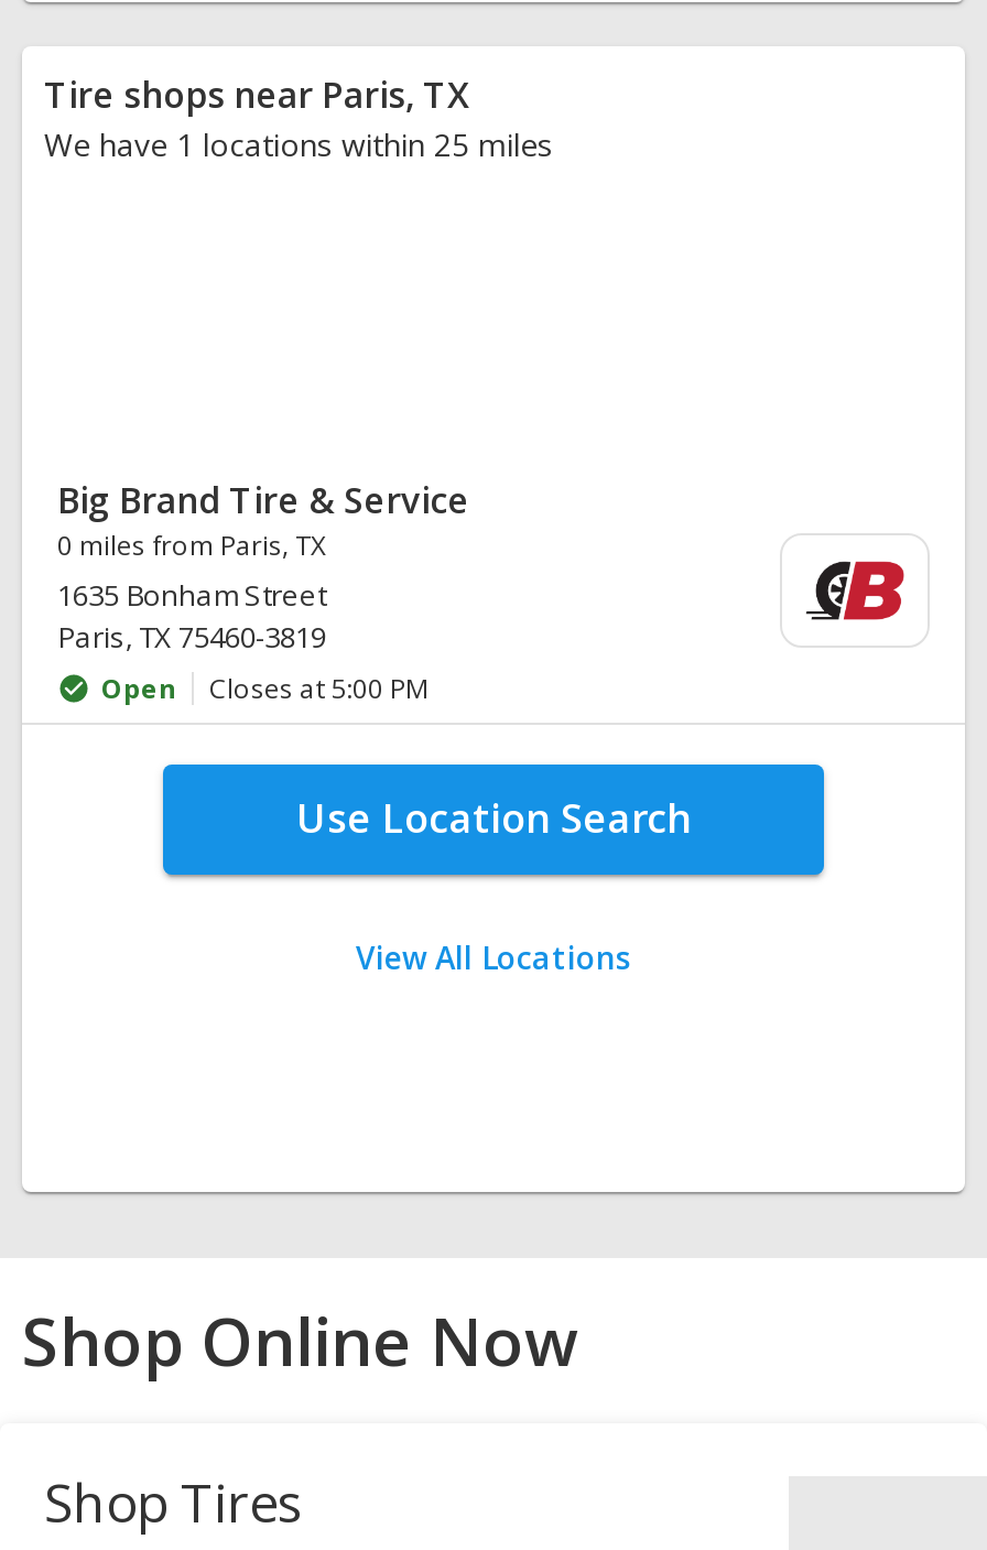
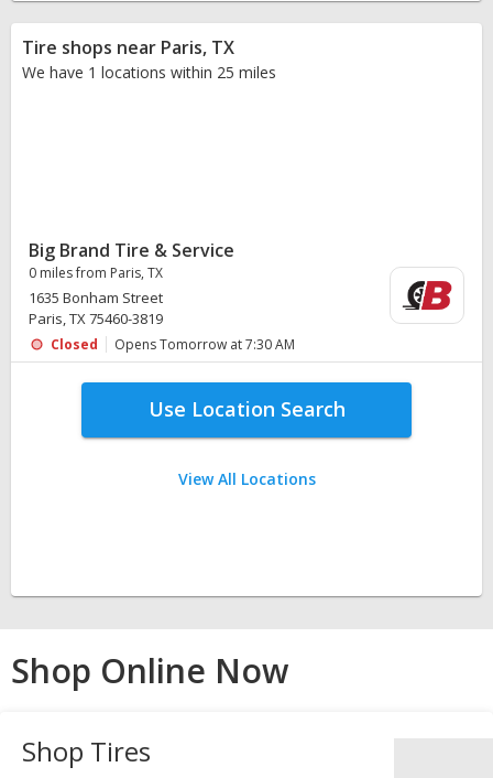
[101,669,427,706] Open | Closes at 5:00 PM -> [51,334,295,353] Closed | Opens Tomorrow at 7:30 AM

